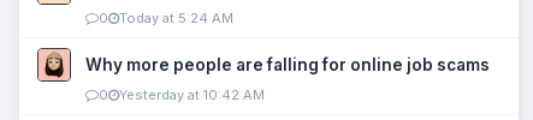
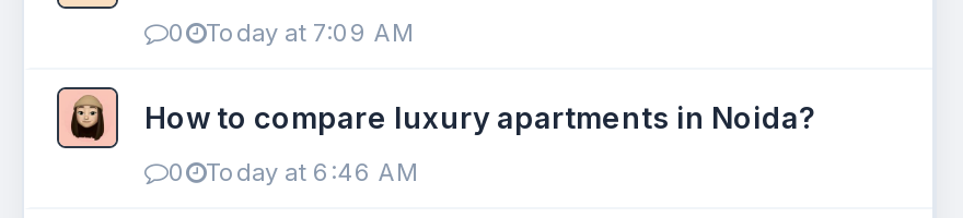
[99,10,233,26] 0 Today at 5:24 AM -> [169,17,414,48] 0 Today at 7:09 AM
[85,55,490,74] Why more people are falling for online job scams -> [144,100,814,135] How to compare luxury apartments in Noida?
[119,86,265,103] Yesterday at 10:42 AM -> [206,157,418,187] Today at 6:46 AM

